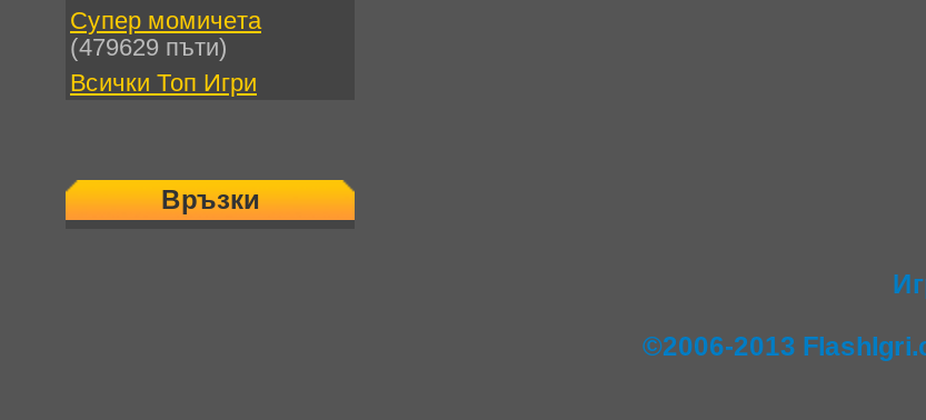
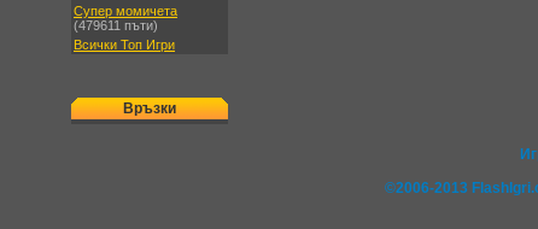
[70,33,228,60] (479629 пъти) -> [74,18,158,33] (479611 пъти)

